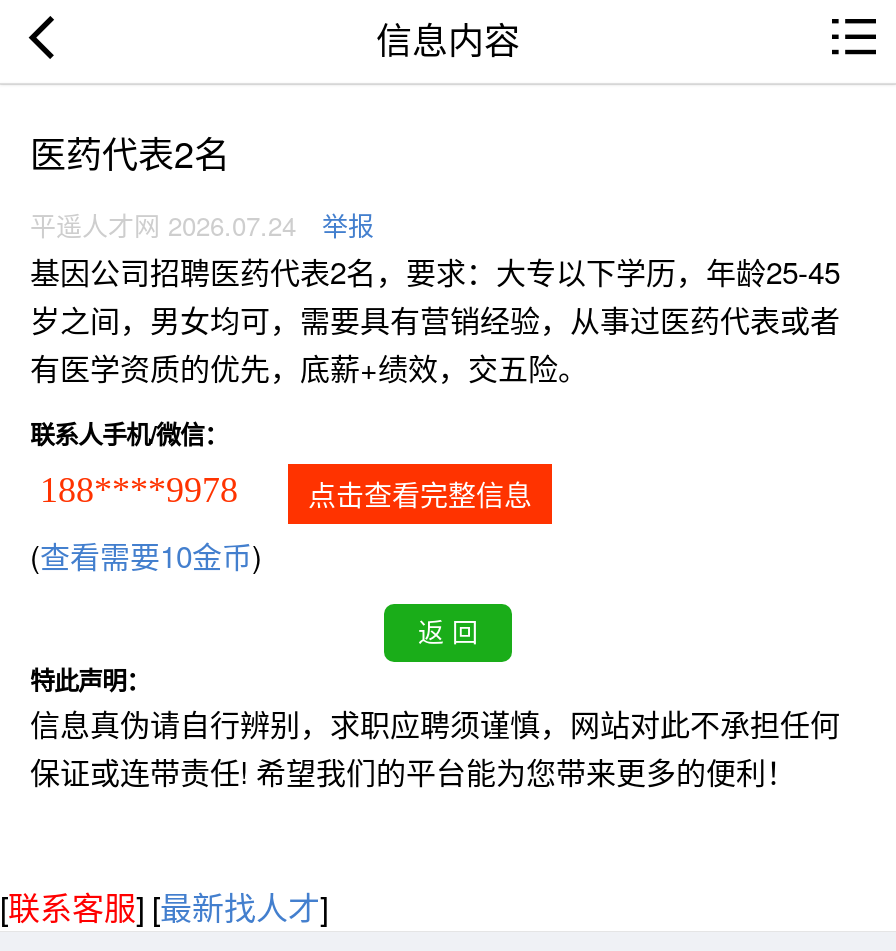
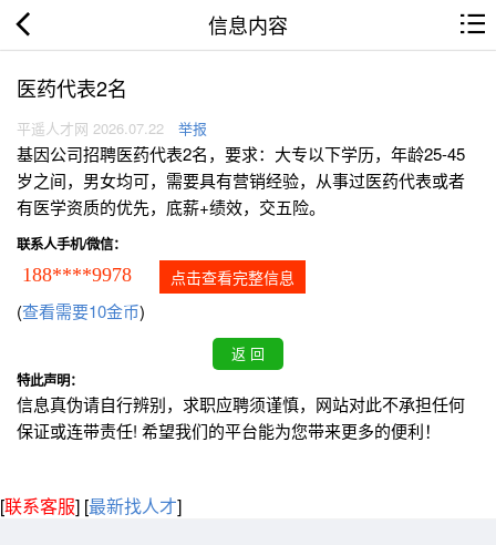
[30,206,374,244] 平遥人才网 2026.07.24 举报 -> [17,118,207,139] 平遥人才网 2026.07.22 举报

